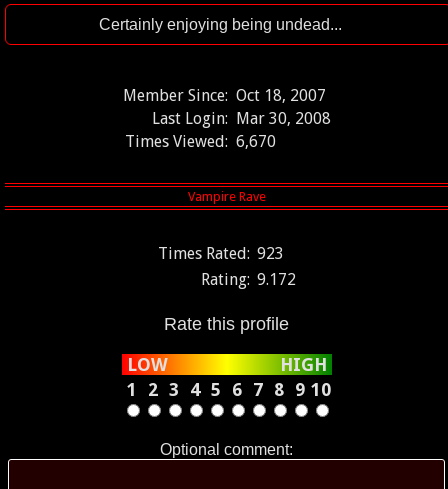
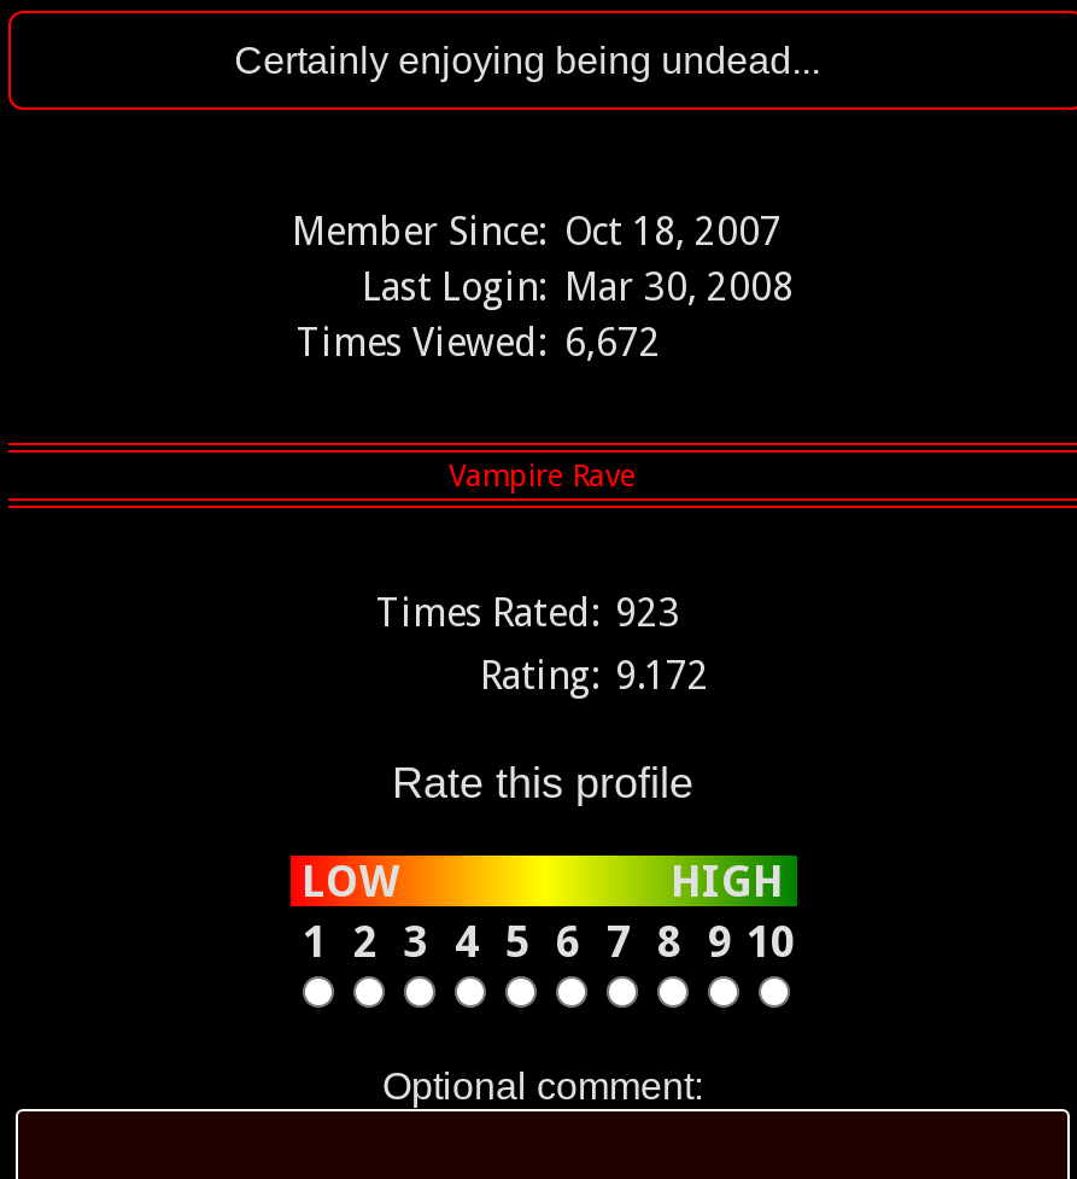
[124,132,275,151] Times Viewed: 6,670 -> [297,320,661,366] Times Viewed: 6,672

